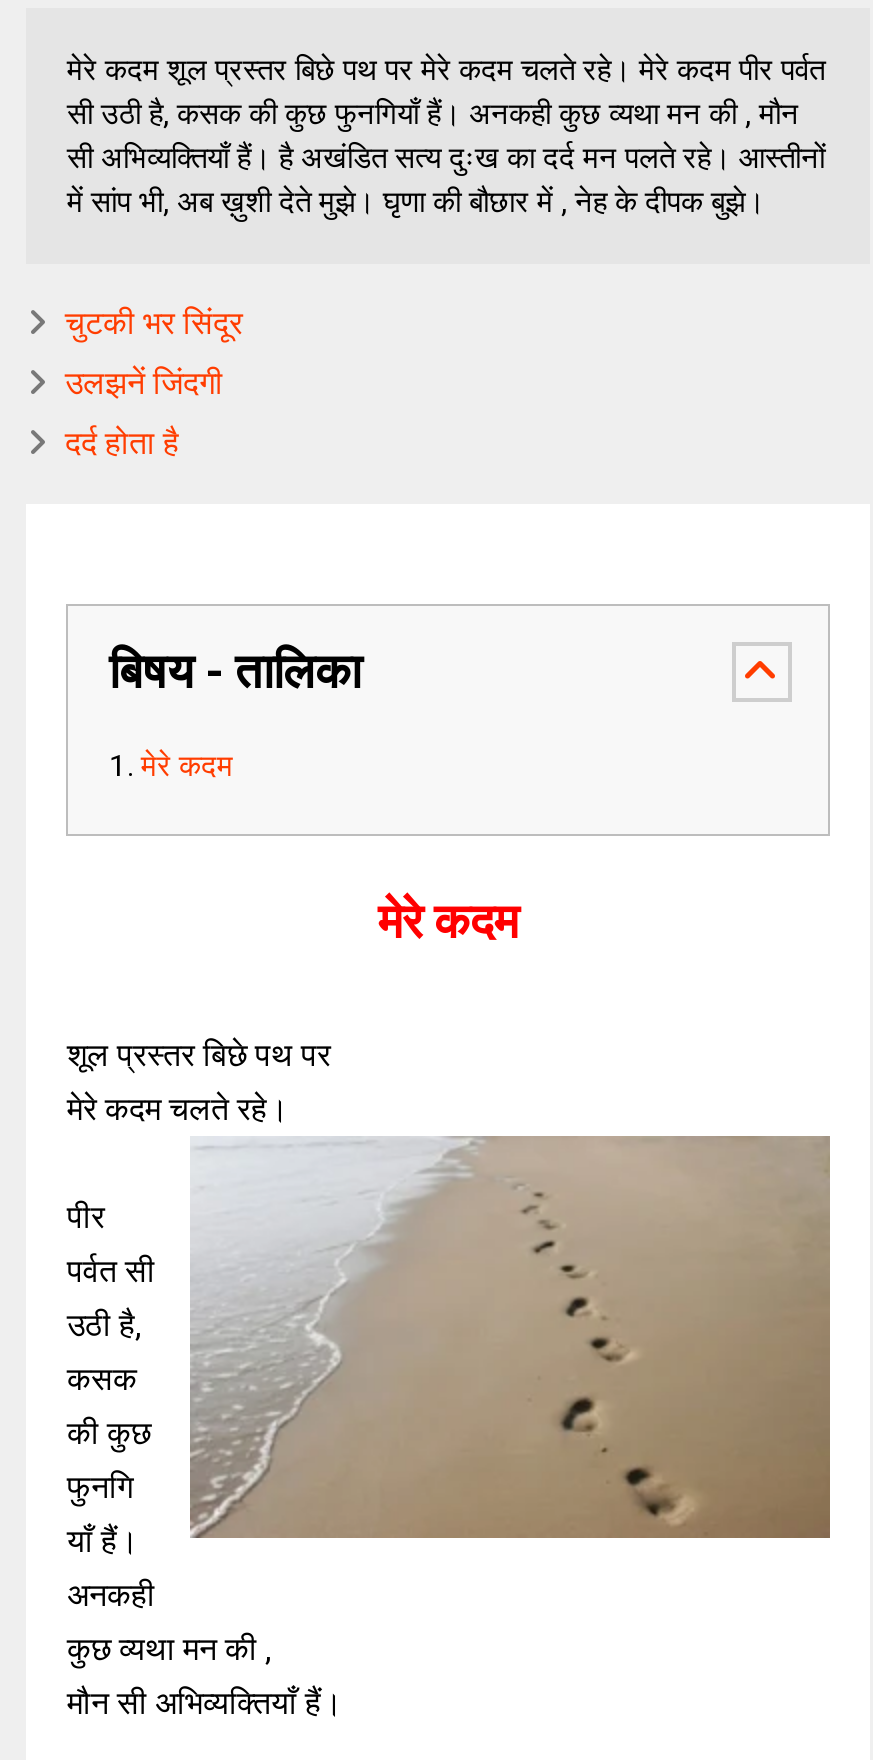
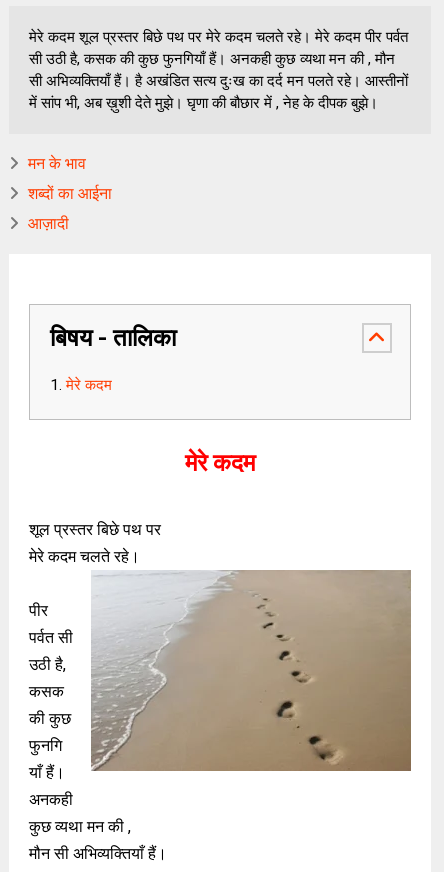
[65,304,243,342] चुटकी भर सिंदूर -> [28,154,86,173] मन के भाव
[65,364,223,402] उलझनें जिंदगी -> [28,184,112,203] शब्दों का आईना
[65,424,179,462] दर्द होता है -> [28,214,69,233] आज़ादी

